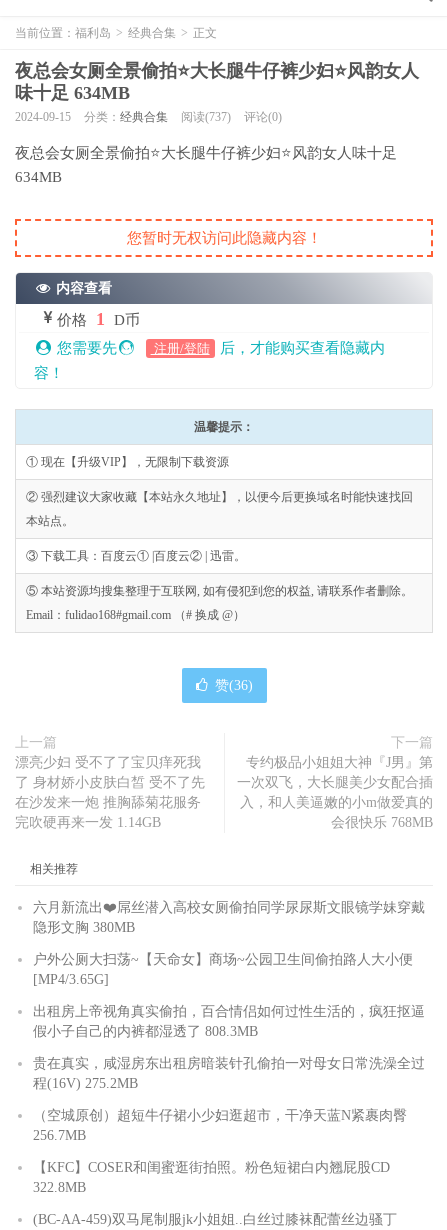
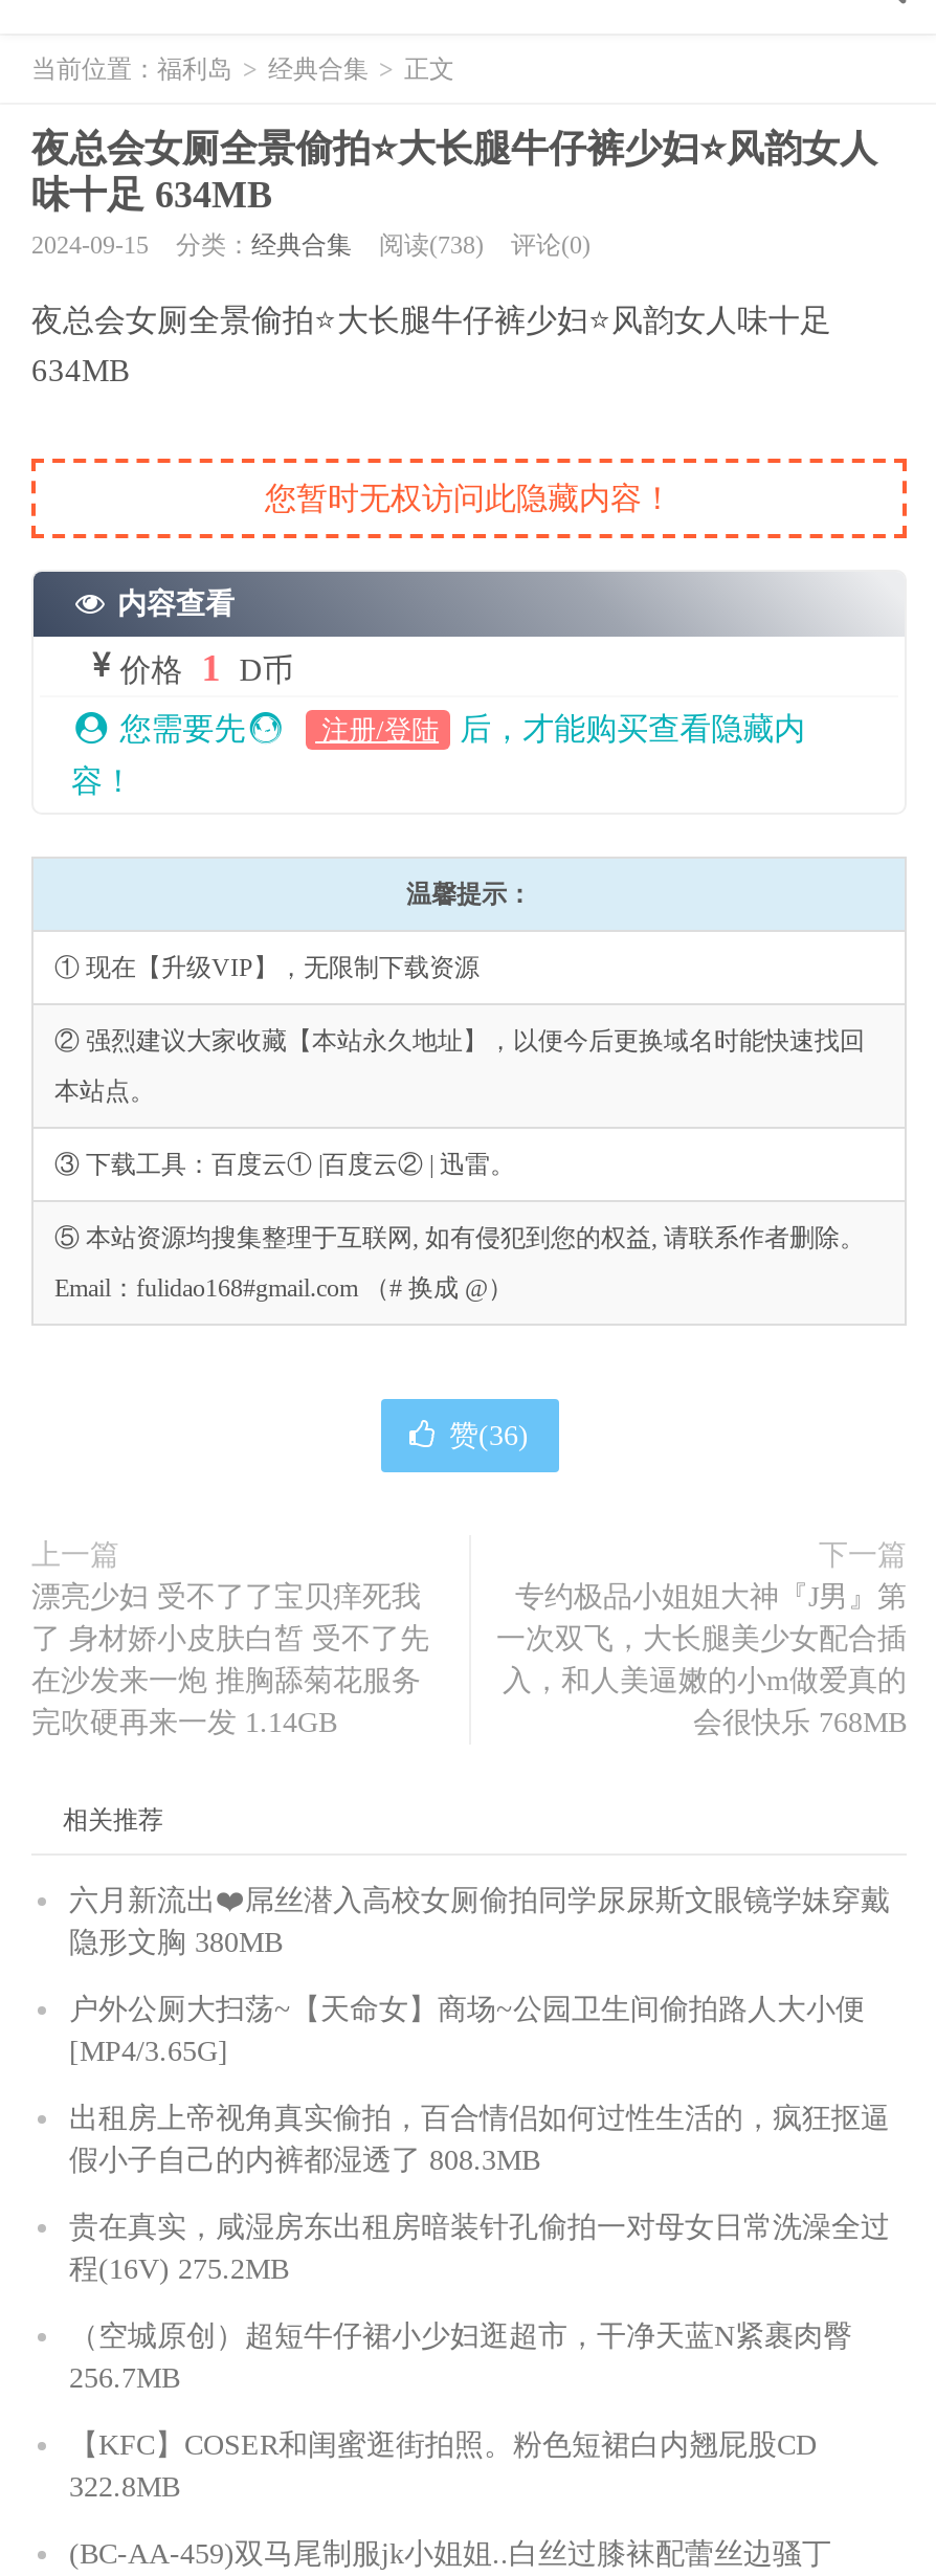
[15,110,282,124] 2024-09-15 分类：经典合集 阅读(737) 评论(0) -> [31,230,590,260] 2024-09-15 分类：经典合集 阅读(738) 评论(0)

